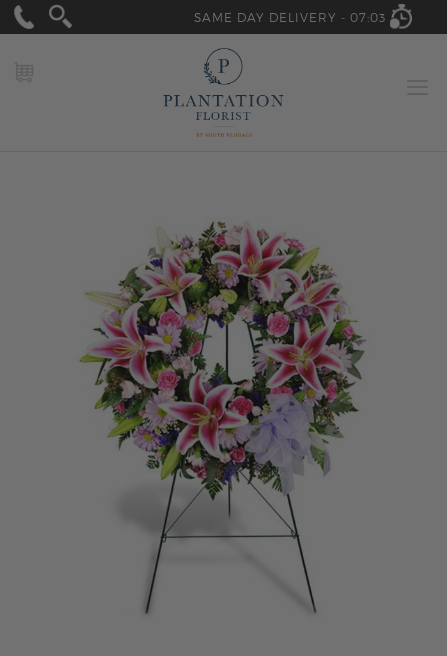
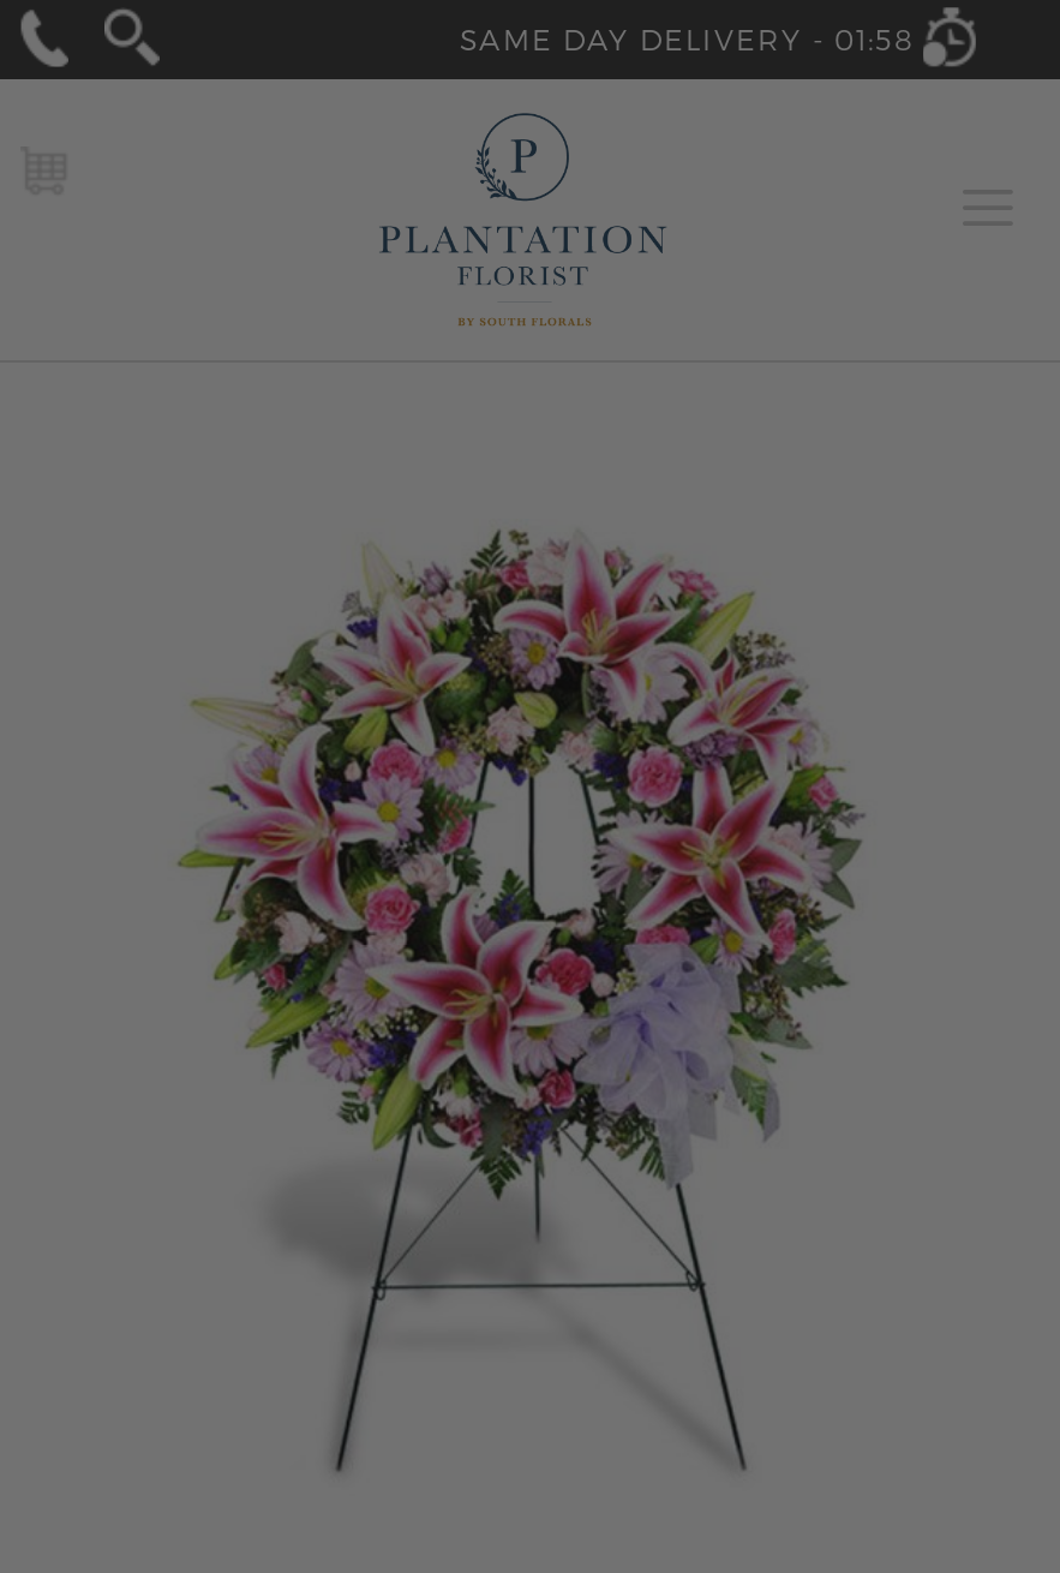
[194,10,386,24] SAME DAY DELIVERY - 07:03 -> [460,22,914,55] SAME DAY DELIVERY - 01:58

